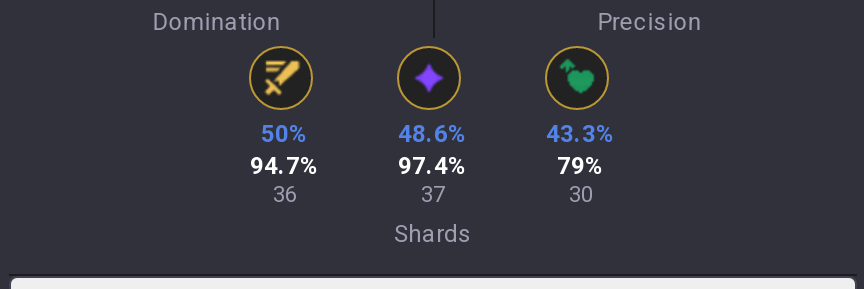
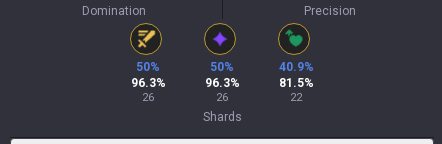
[398,120,468,148] 48.6% -> [210,60,234,74] 50%
[546,120,616,148] 43.3% -> [278,60,313,74] 40.9%
[250,152,320,180] 94.7% -> [130,76,165,90] 96.3%
[398,152,468,180] 97.4% -> [204,76,239,90] 96.3%
[557,152,605,180] 79% -> [278,76,313,90] 81.5%
[273,182,297,208] 36 -> [142,91,154,104] 26
[421,182,445,208] 37 -> [216,91,228,104] 26
[569,182,593,208] 30 -> [290,91,302,104] 22

